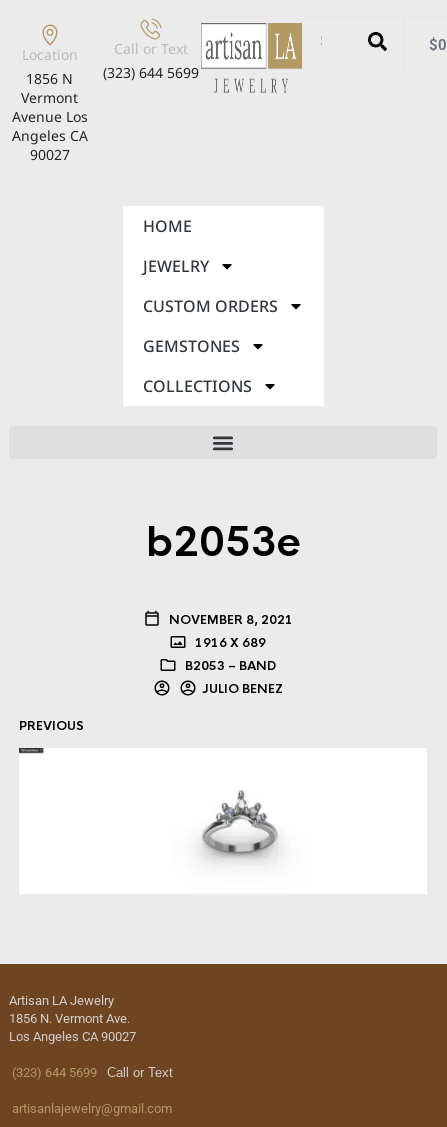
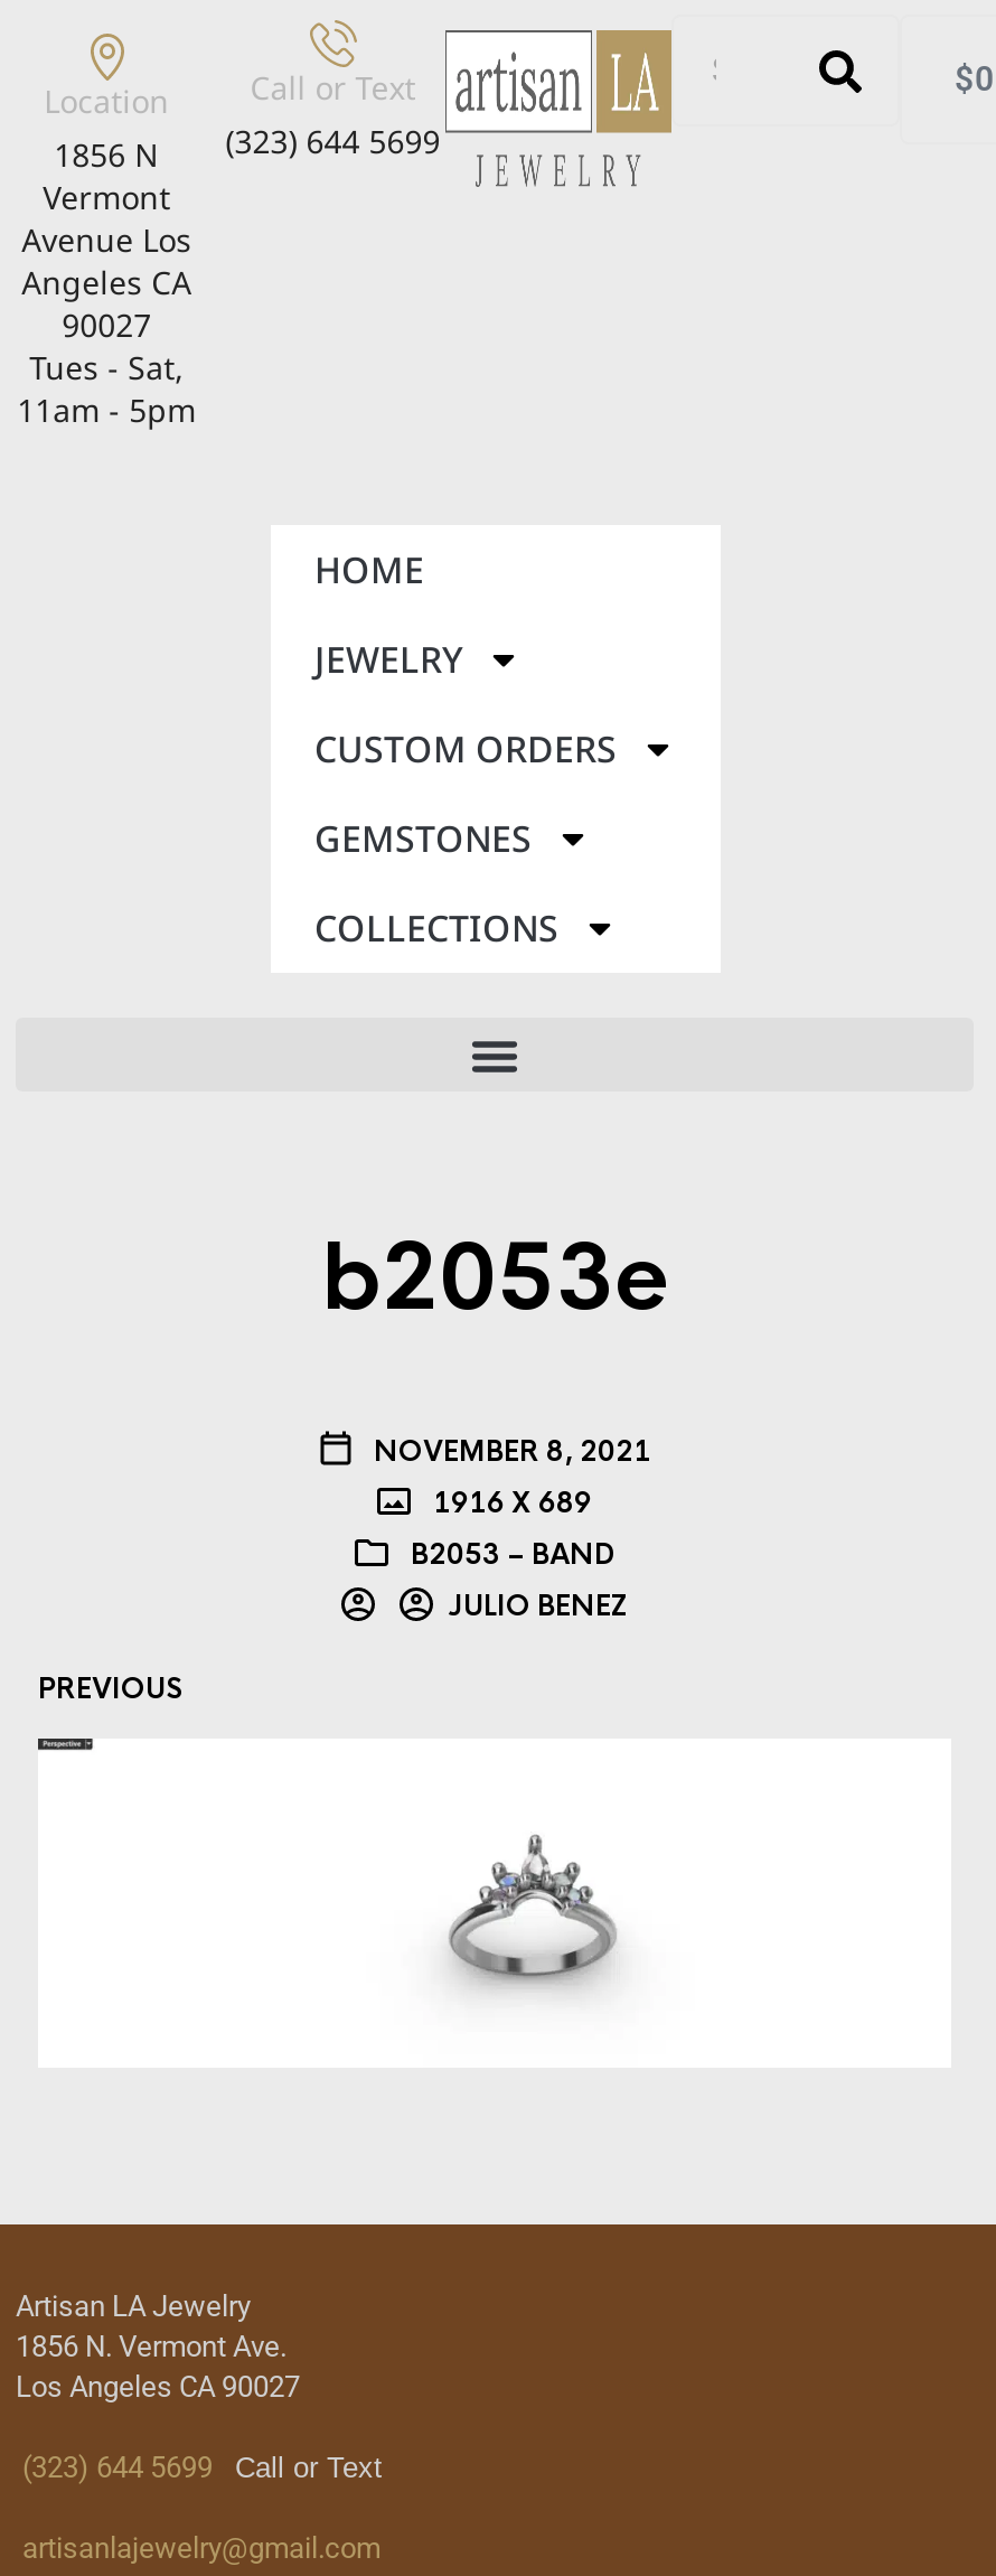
none -> [17,346,196,431] Tues - Sat, | 11am - 5pm

